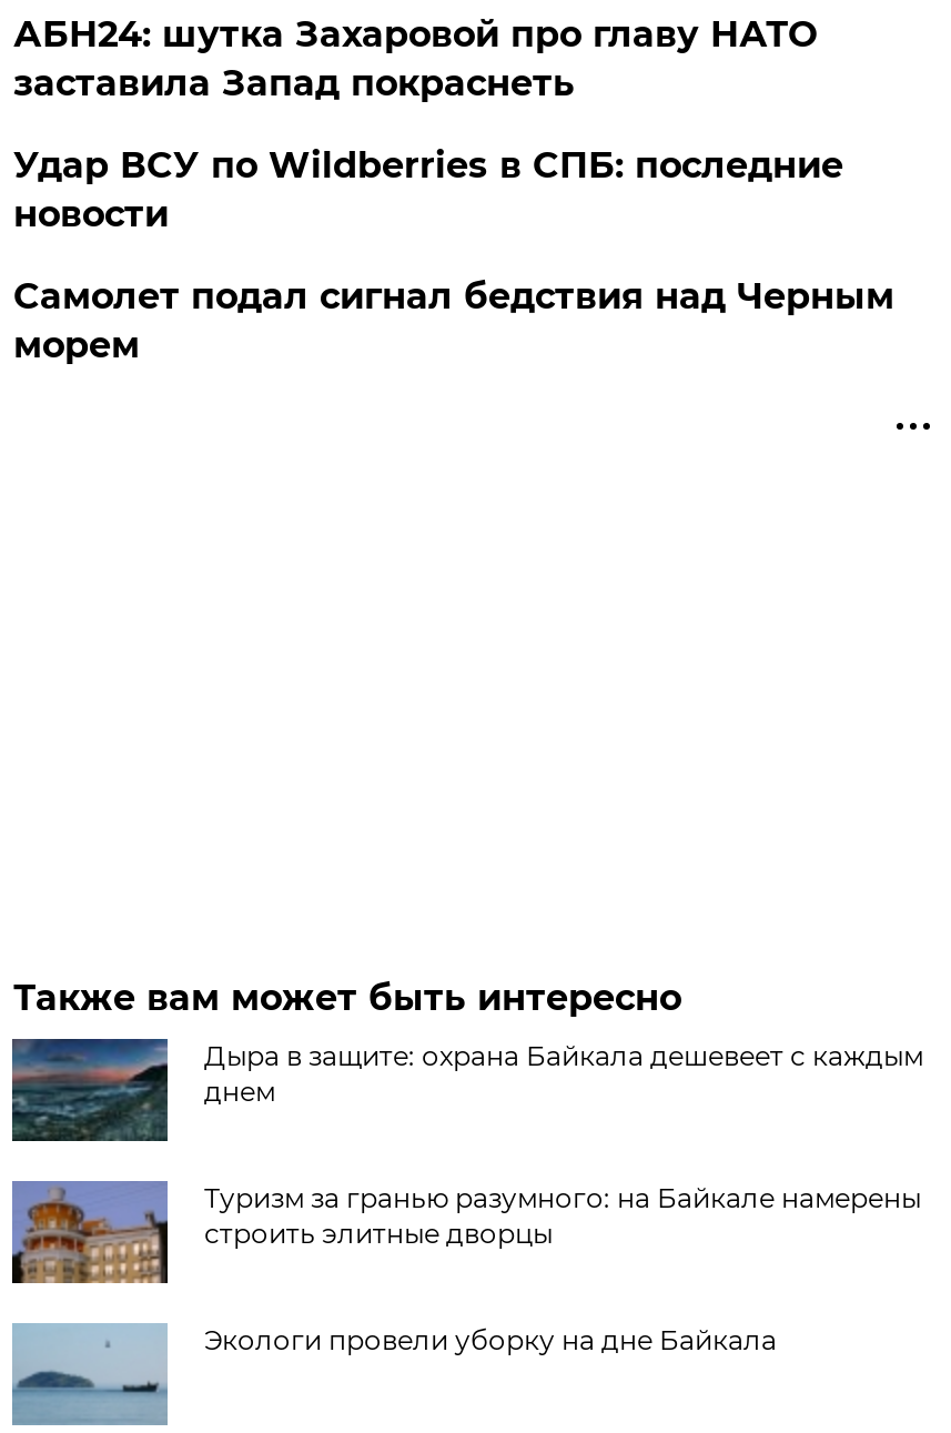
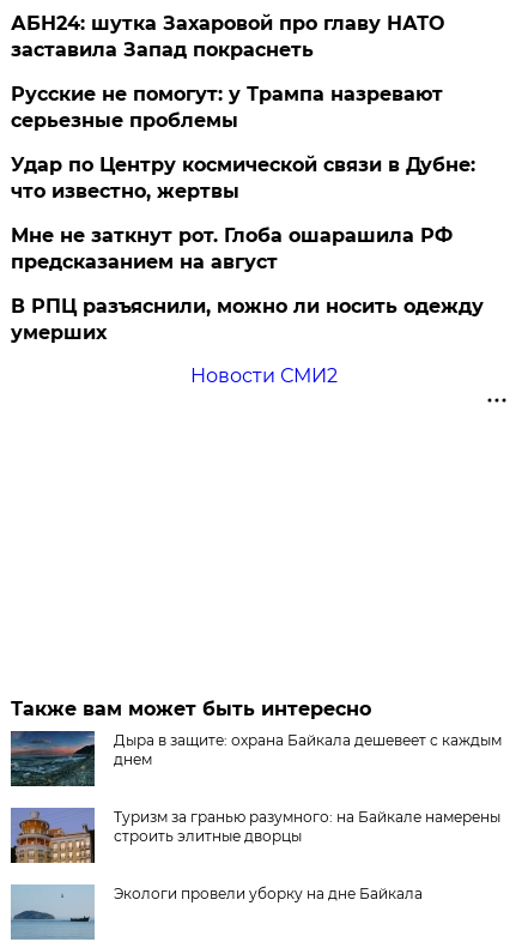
[13,144,894,366] Удар ВСУ по Wildberries в СПБ: последние | новости | Самолет подал сигнал бедствия над Черным | морем -> [11,83,484,387] Русские не помогут: у Трампа назревают | серьезные проблемы | Удар по Центру космической связи в Дубне: | что известно, жертвы | Мне не заткнут рот. Глоба ошарашила РФ | предсказанием на август | В РПЦ разъяснили, можно ли носить одежду | умерших | Новости СМИ2

